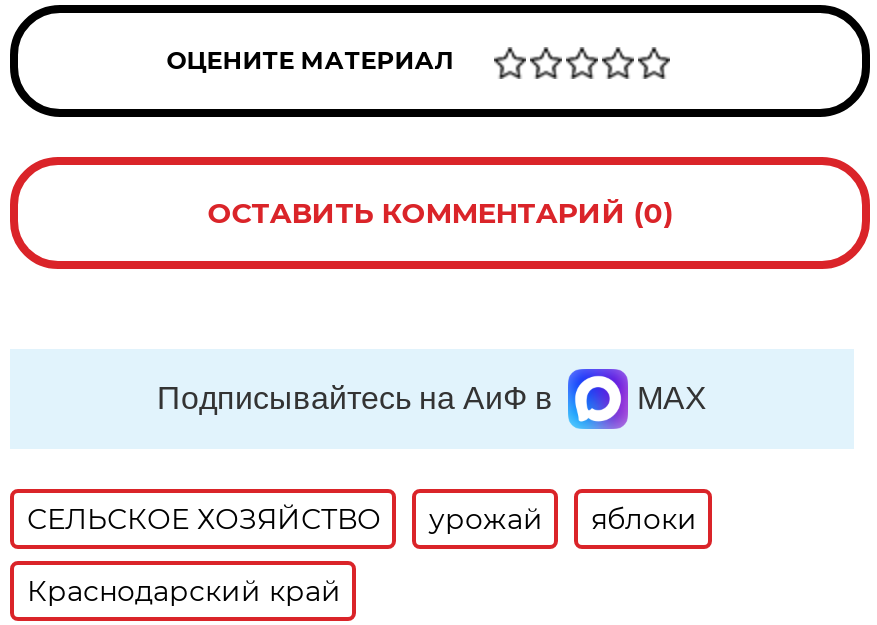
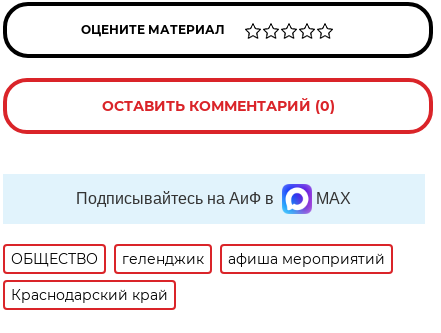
[27,501,697,537] СЕЛЬСКОЕ ХОЗЯЙСТВО | урожай | яблоки -> [11,250,385,268] ОБЩЕСТВО | геленджик | афиша мероприятий

